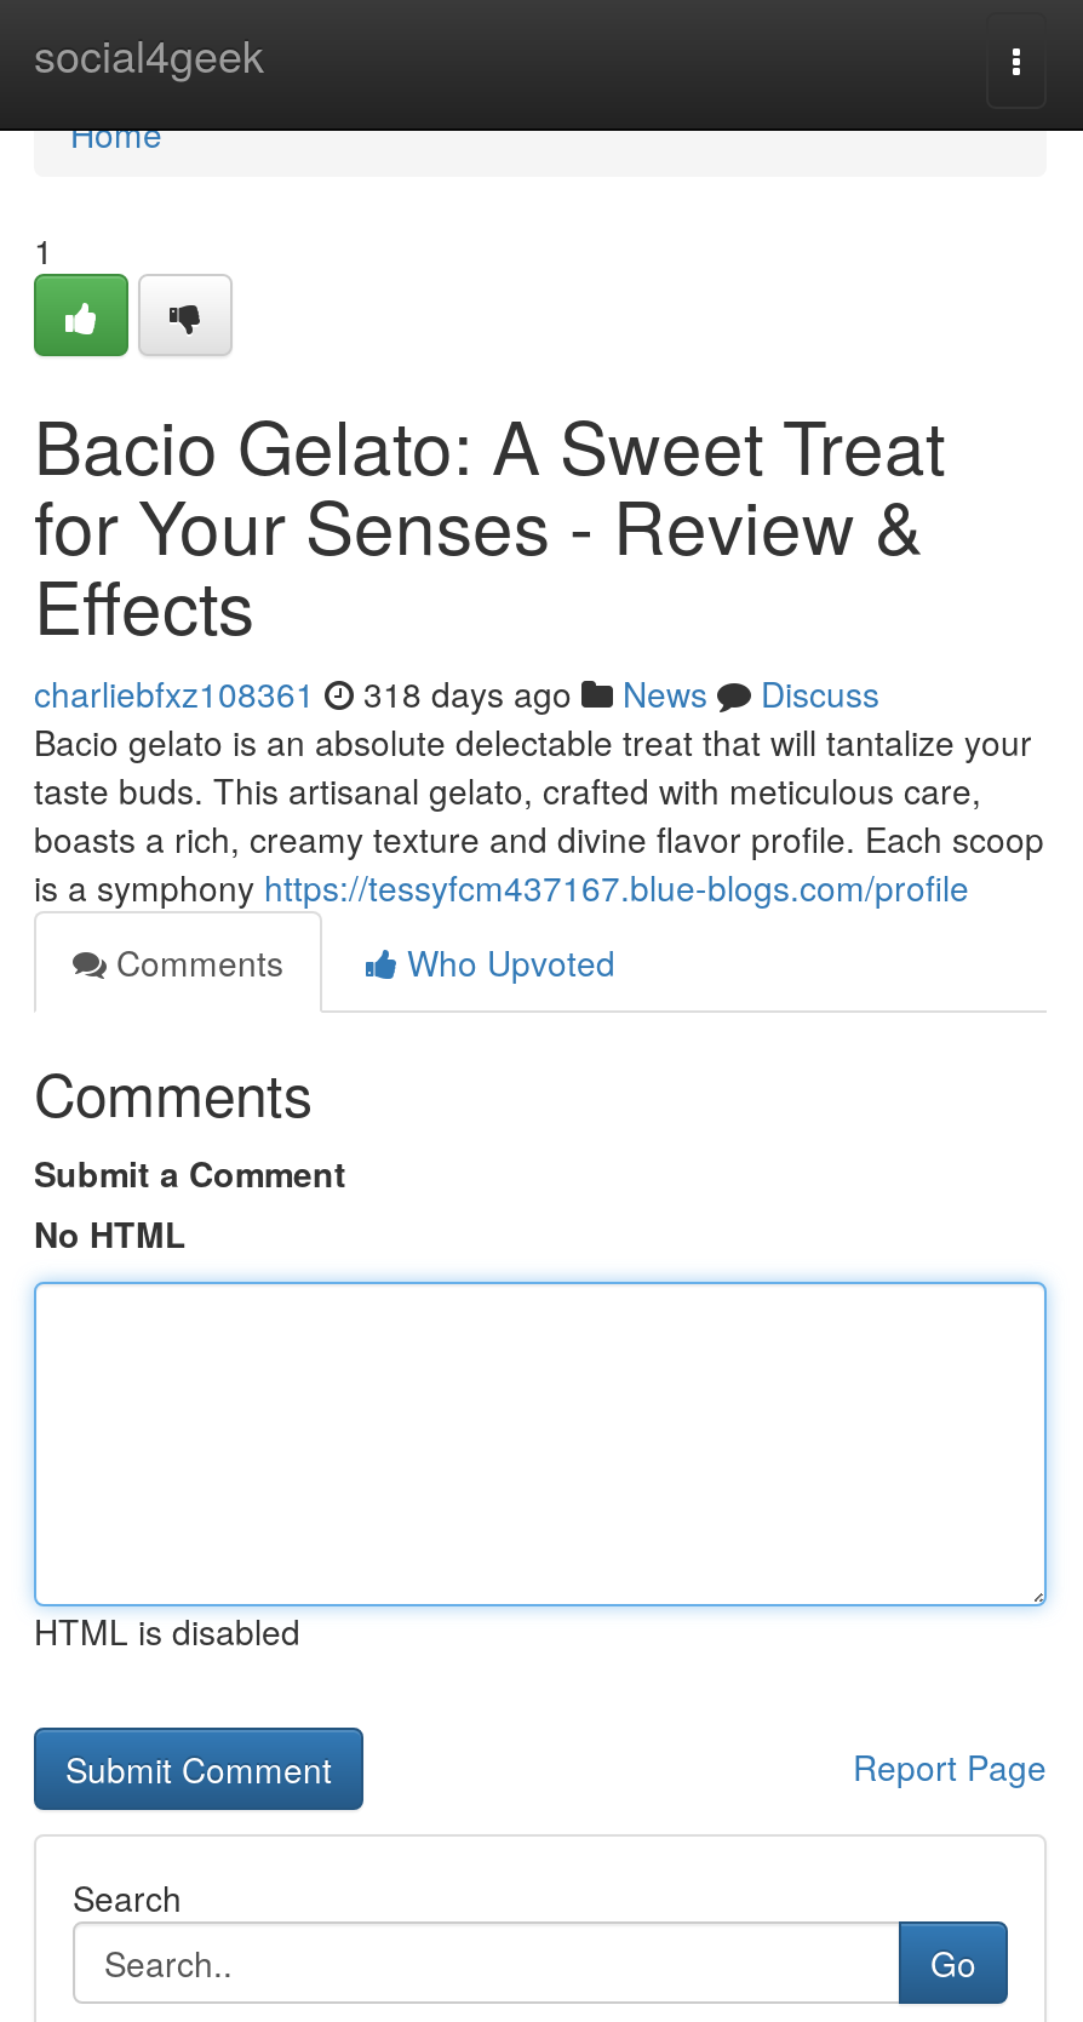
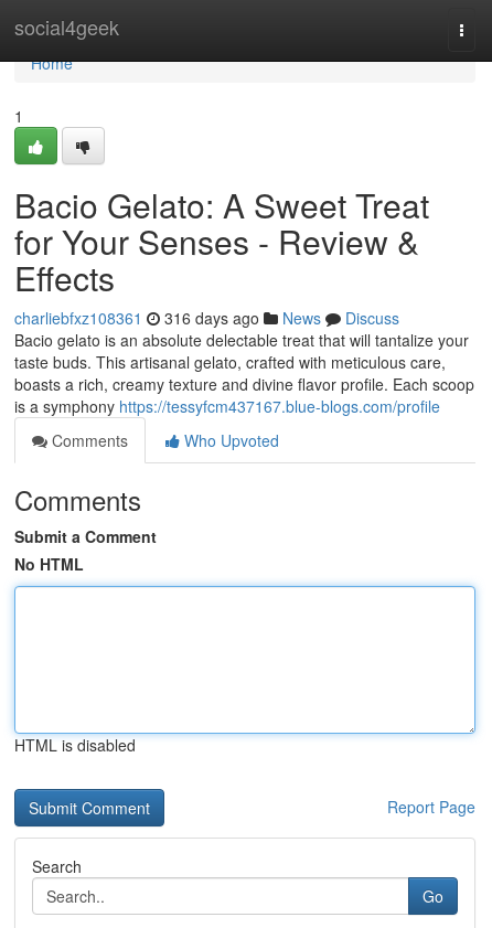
[34,669,879,717] charliebfxz108361 318 days ago News Discuss -> [14,307,399,329] charliebfxz108361 316 days ago News Discuss

